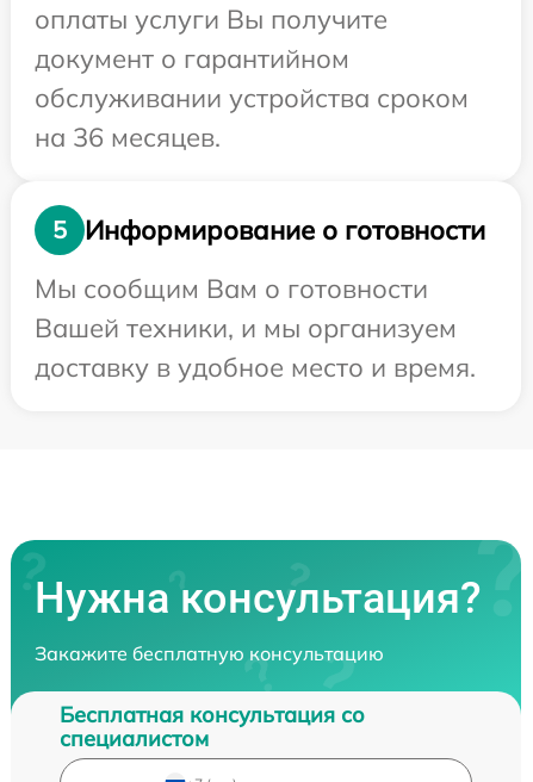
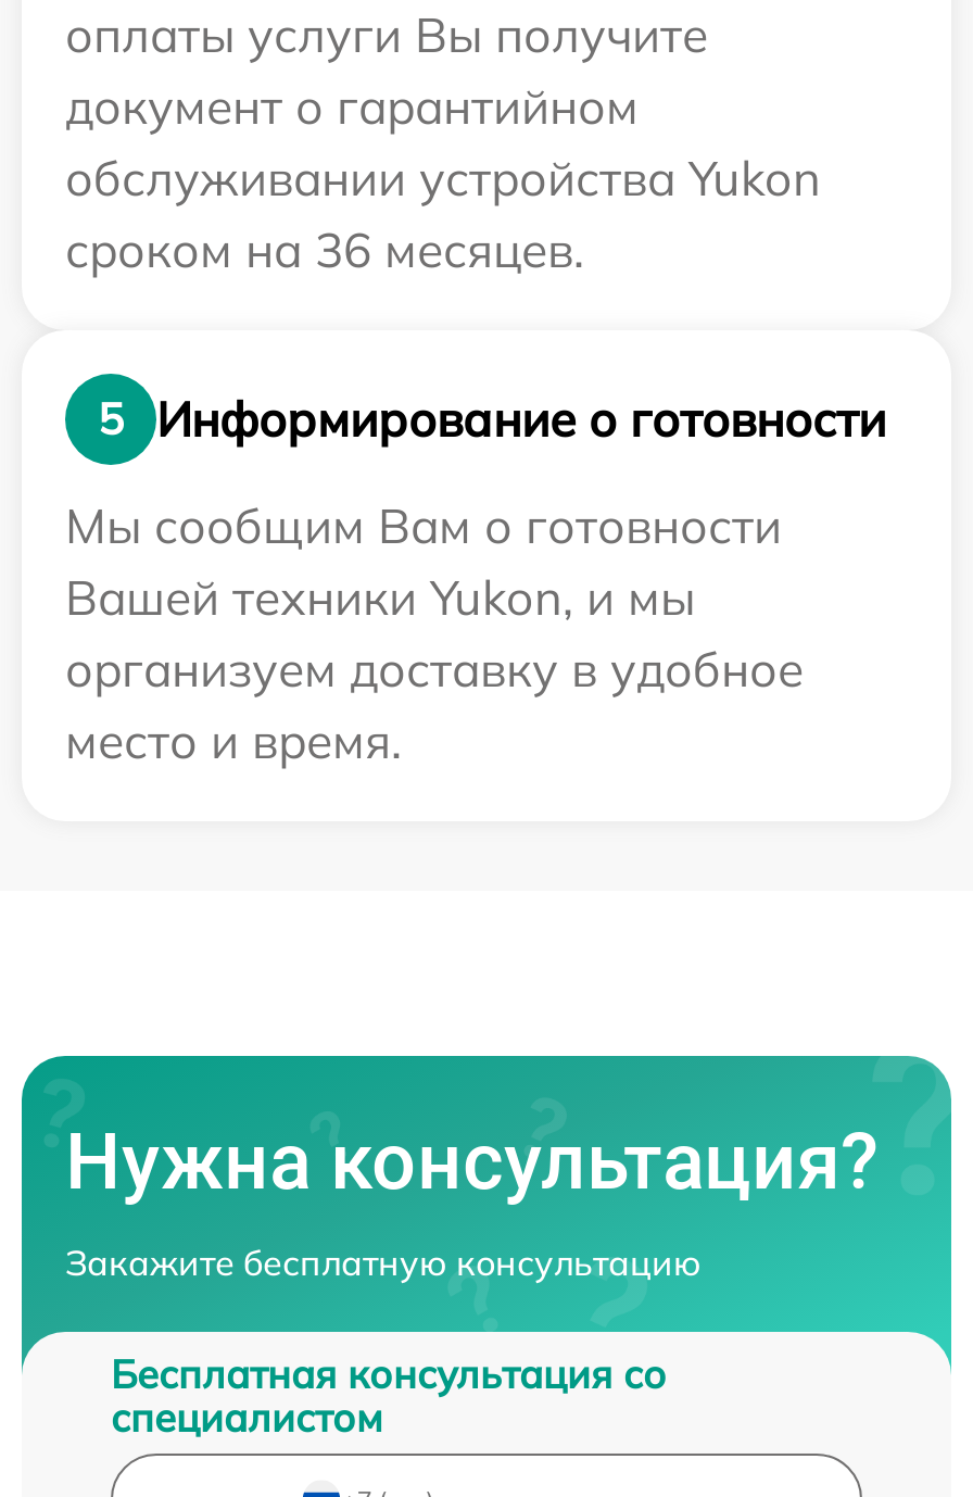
[35,81,469,154] обслуживании устройства сроком | на 36 месяцев. -> [65,148,821,280] обслуживании устройства Yukon | сроком на 36 месяцев.
[35,311,476,384] Вашей техники, и мы организуем | доставку в удобное место и время. -> [65,567,804,772] Вашей техники Yukon, и мы | организуем доставку в удобное | место и время.

